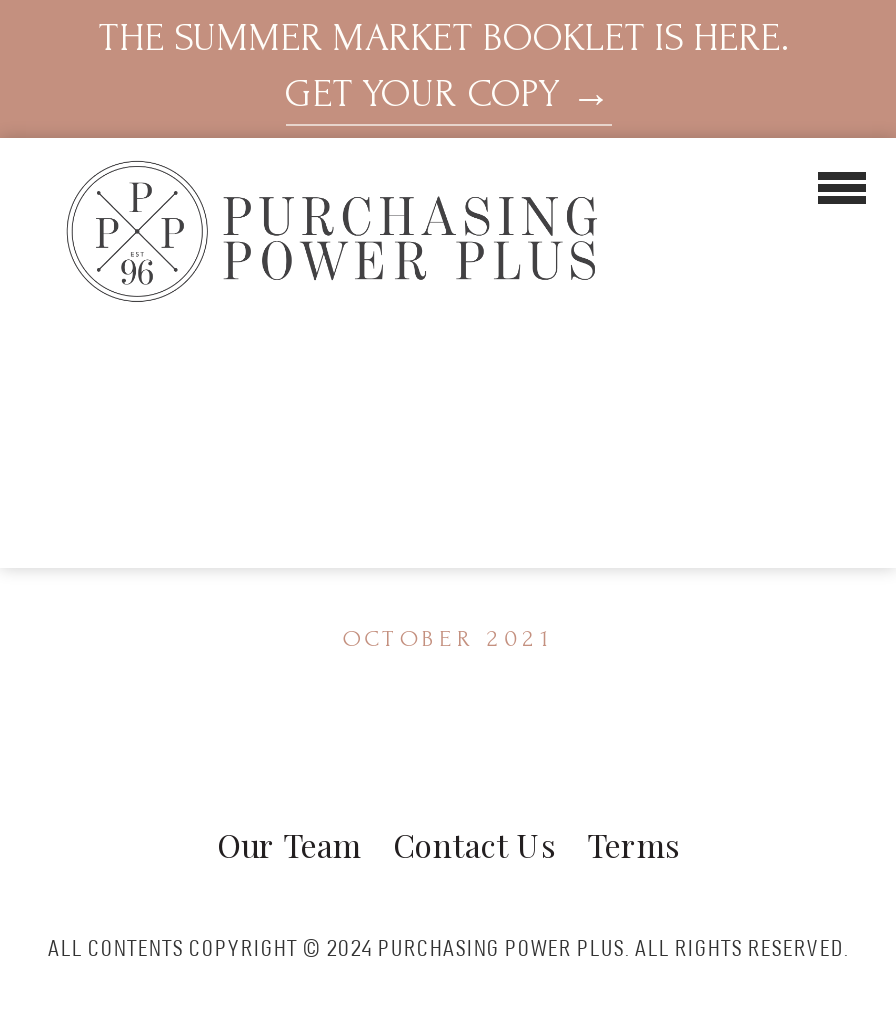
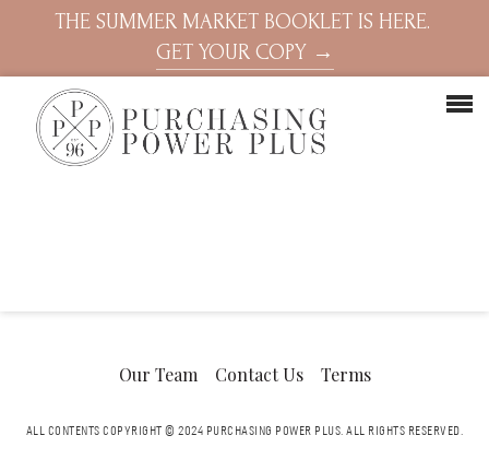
[342,626,554,652] OCTOBER 2021 -> none

